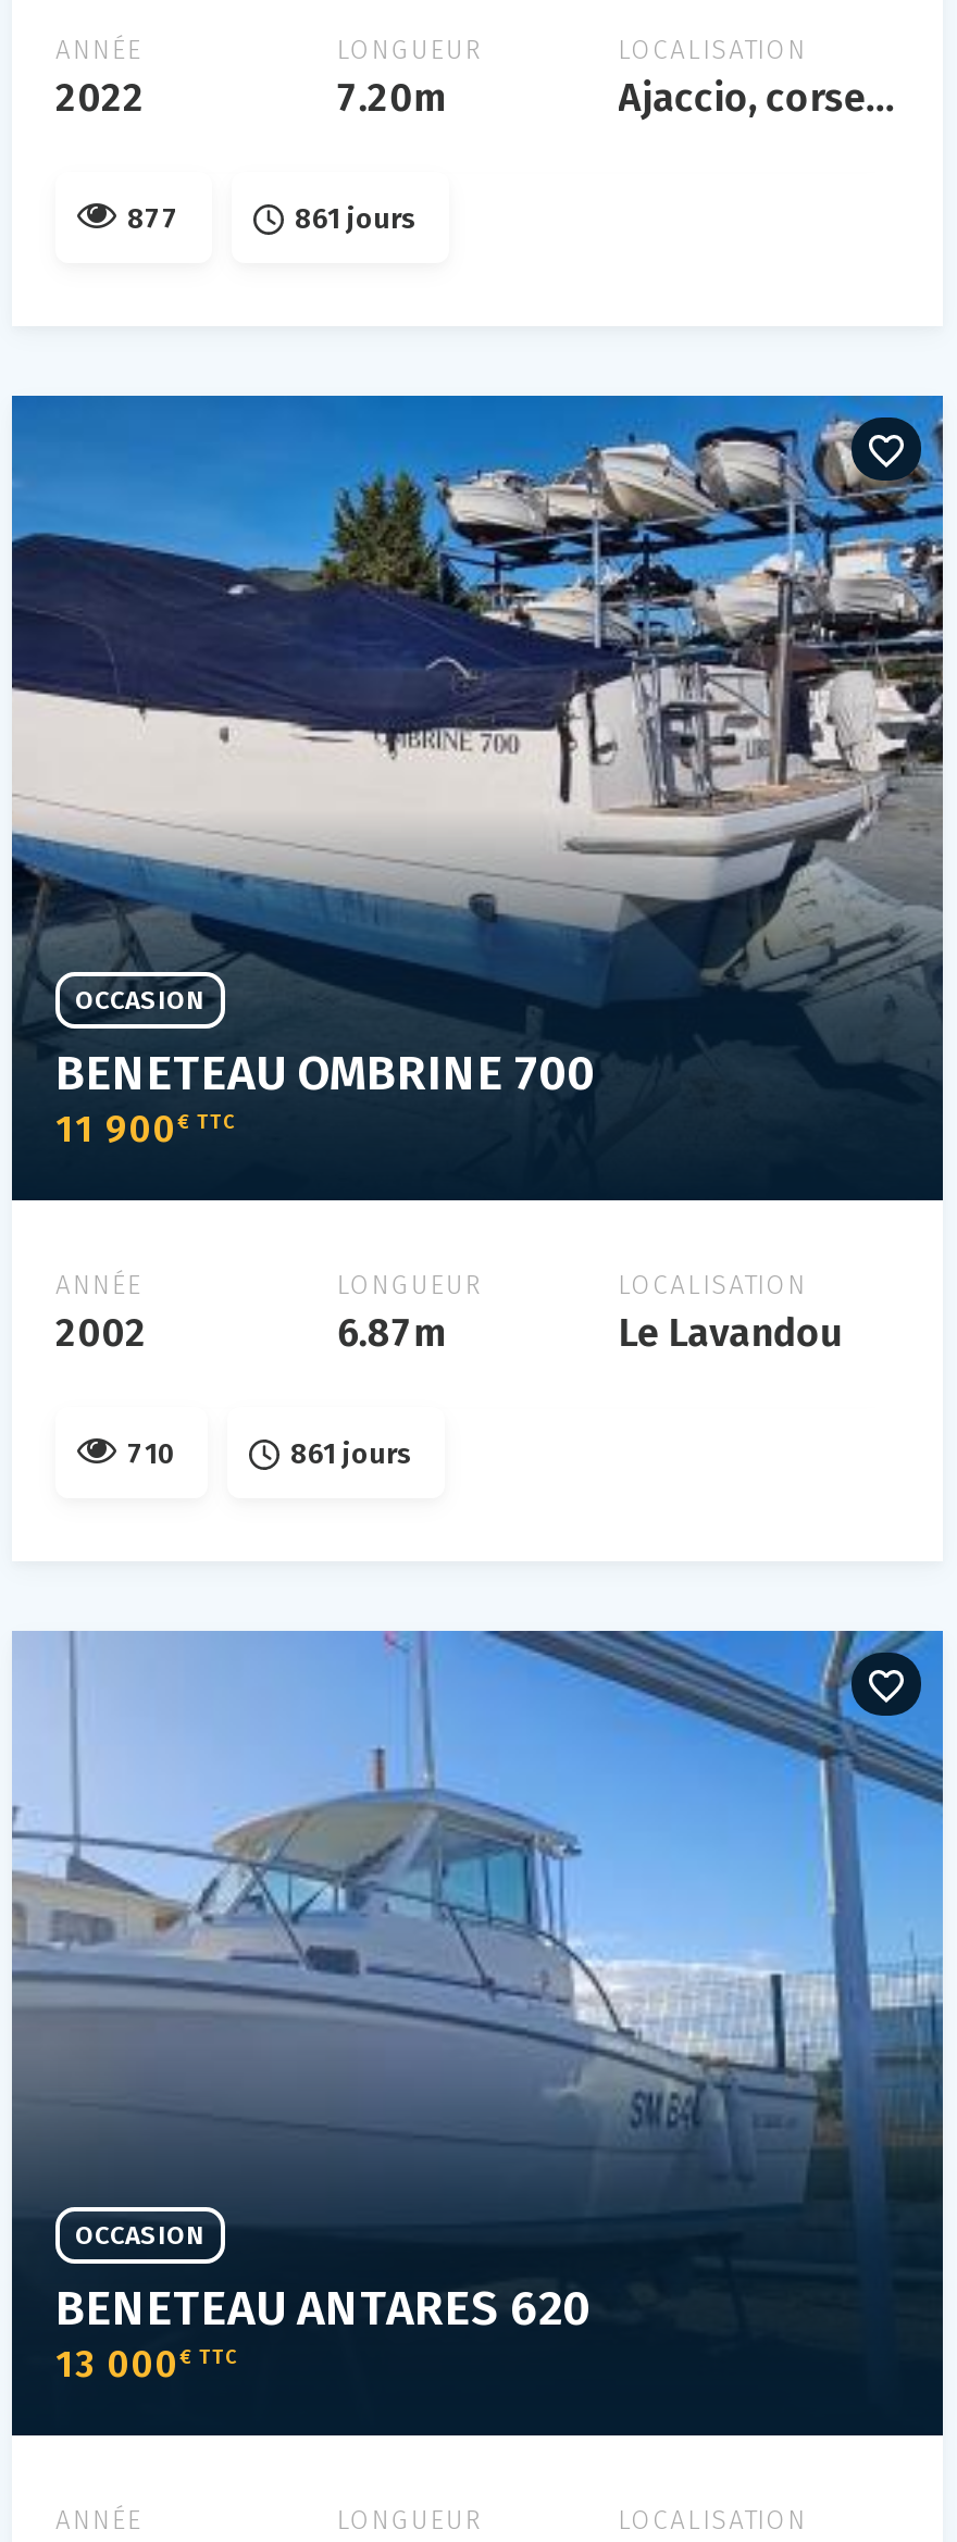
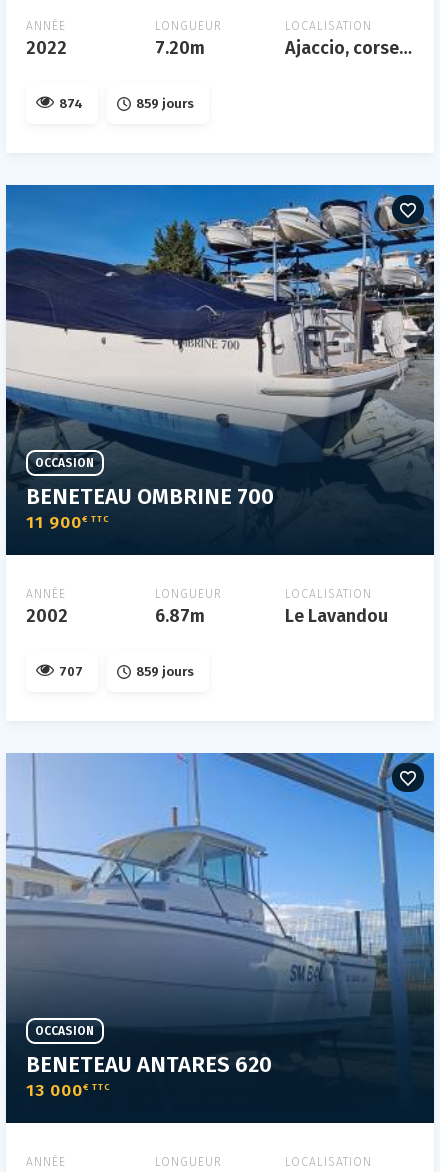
[127,202,179,235] 877 -> [59,96,83,111] 874
[295,202,417,235] 861 jours -> [136,96,194,111] 859 jours
[127,1437,175,1470] 710 -> [59,664,83,679] 707
[290,1437,412,1470] 861 jours -> [136,664,194,679] 859 jours

